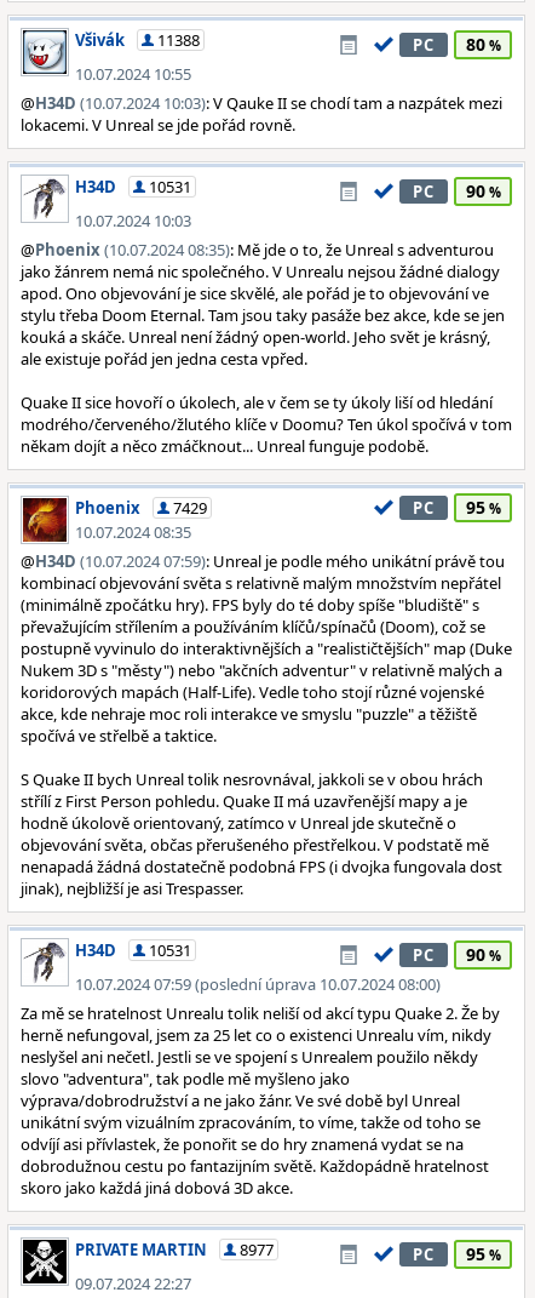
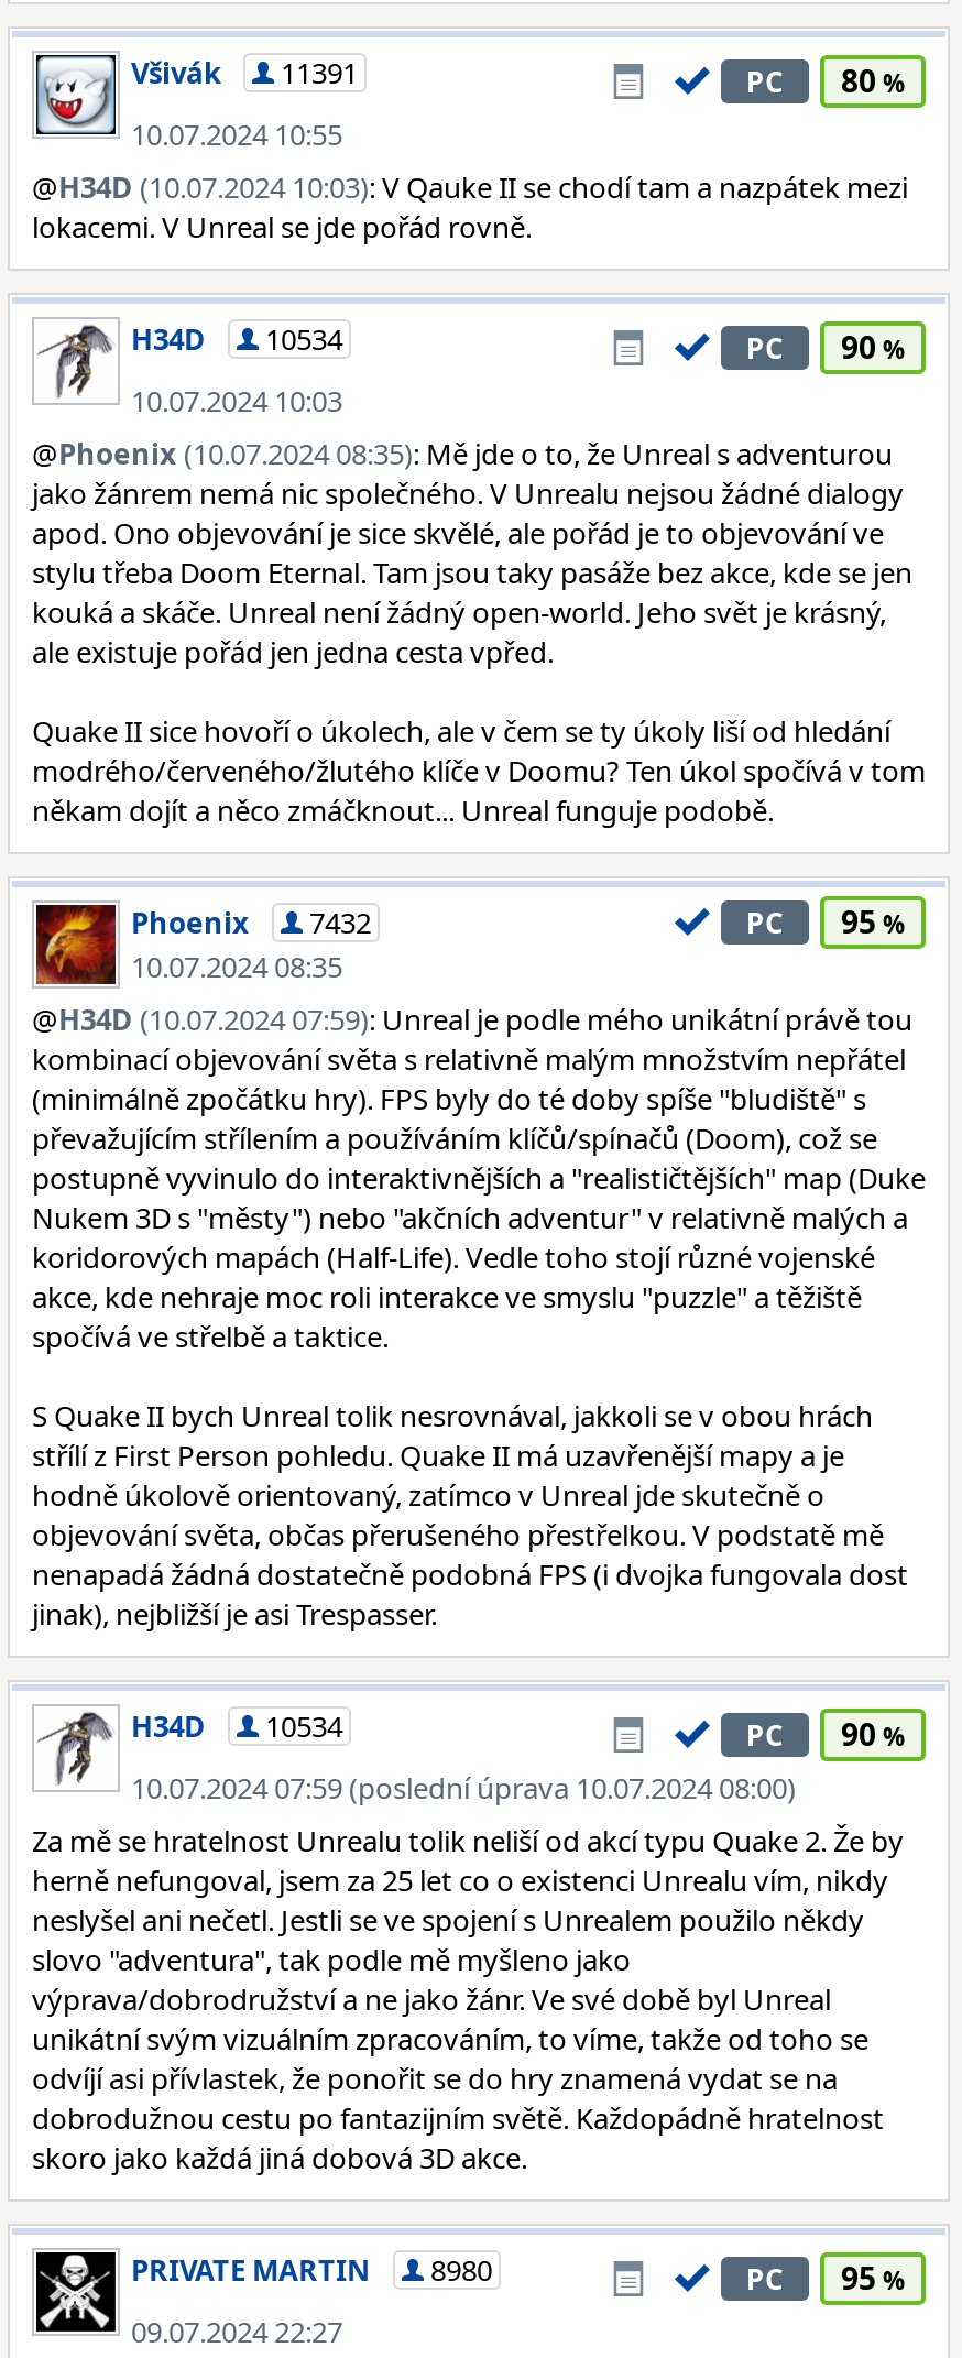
[75,29,200,51] Všivák 11388 -> [131,53,358,92] Všivák 11391
[75,176,191,198] H34D 10531 -> [131,319,342,359] H34D 10534
[75,497,207,519] Phoenix 7429 -> [131,903,371,942] Phoenix 7432
[75,939,191,961] H34D 10531 -> [131,1706,342,1746] H34D 10534
[75,1239,274,1260] PRIVATE MARTIN 8977 -> [131,2250,492,2290] PRIVATE MARTIN 8980

